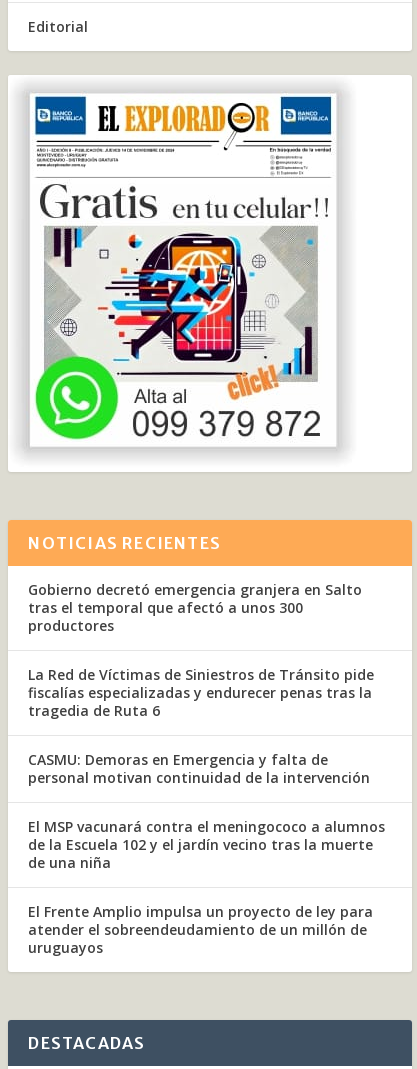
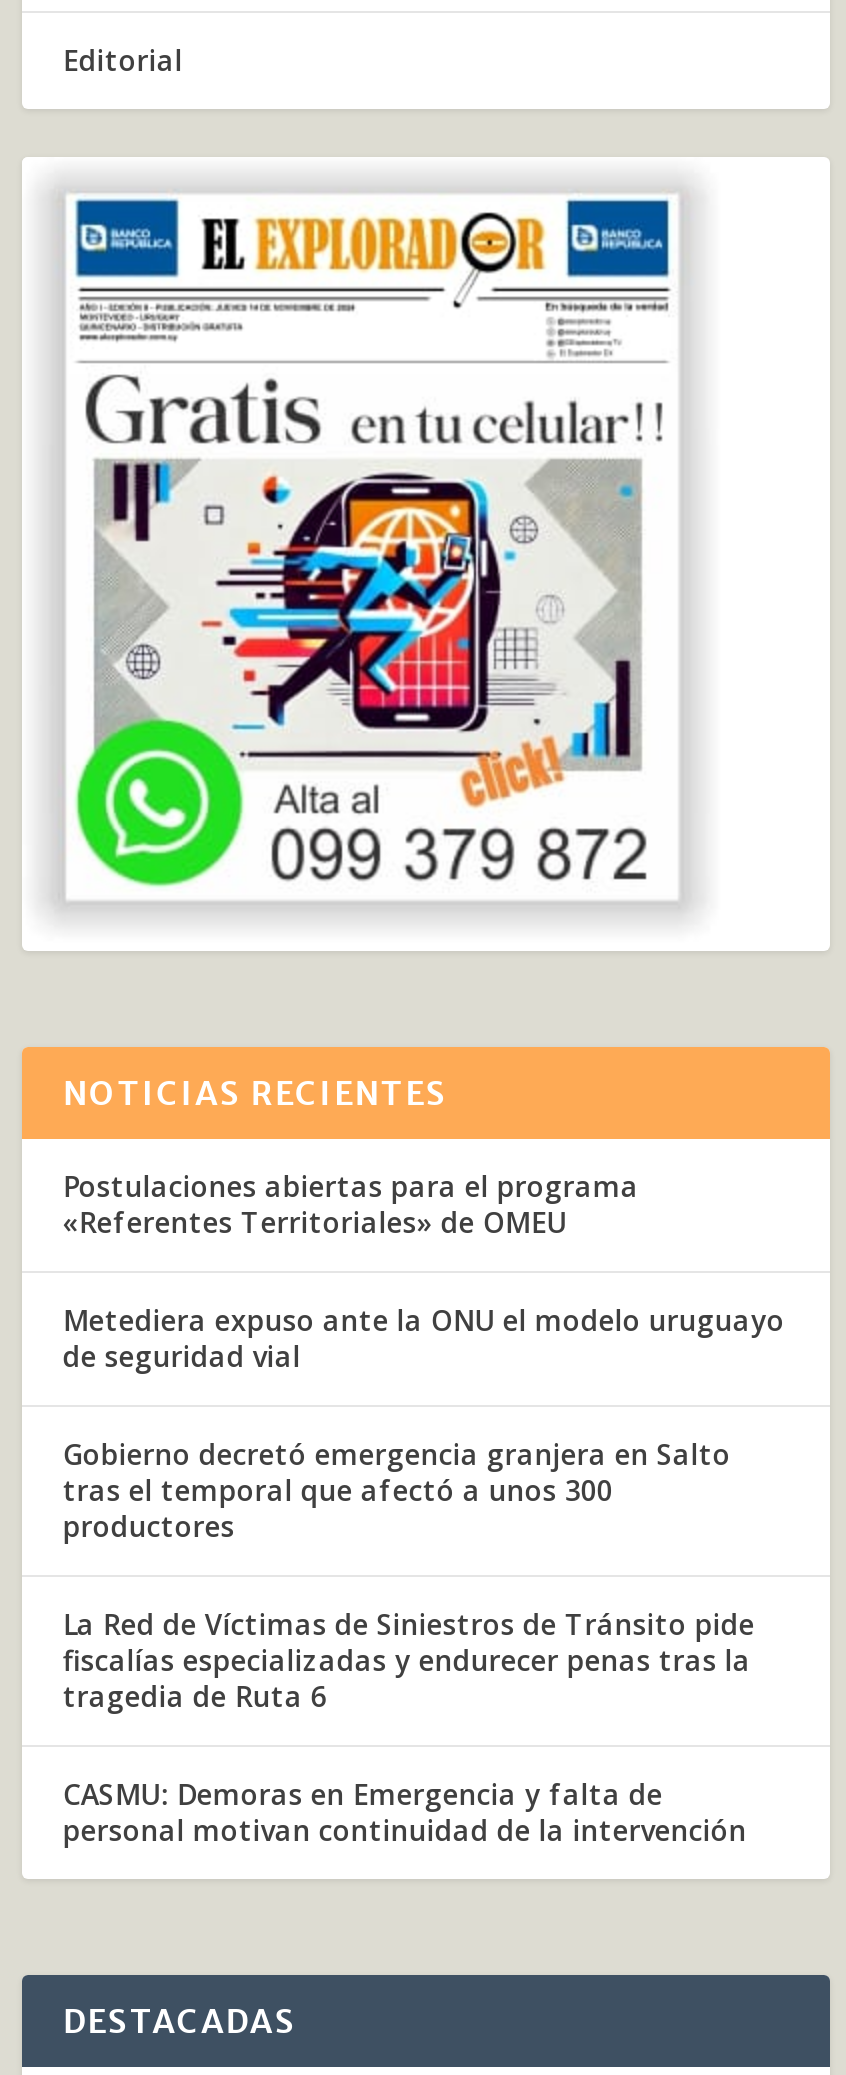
none -> [63,1167,785,1375] Postulaciones abiertas para el programa | «Referentes Territoriales» de OMEU | Metediera expuso ante la ONU el modelo uruguayo | de seguridad vial
moved [28,580,378,787] -> [63,1435,763,1849]: Gobierno decretó emergencia granjera en Salto | tras el temporal que afectó a unos 300 | productores | La Red de Víctimas de Siniestros de Tránsito pide | fiscalías especializadas y endurecer penas tras la | tragedia de Ruta 6 | CASMU: Demoras en Emergencia y falta de | personal motivan continuidad de la intervención
[28,817,385,957] El MSP vacunará contra el meningococo a alumnos | de la Escuela 102 y el jardín vecino tras la muerte | de una niña | El Frente Amplio impulsa un proyecto de ley para | atender el sobreendeudamiento de un millón de | uruguayos -> none

